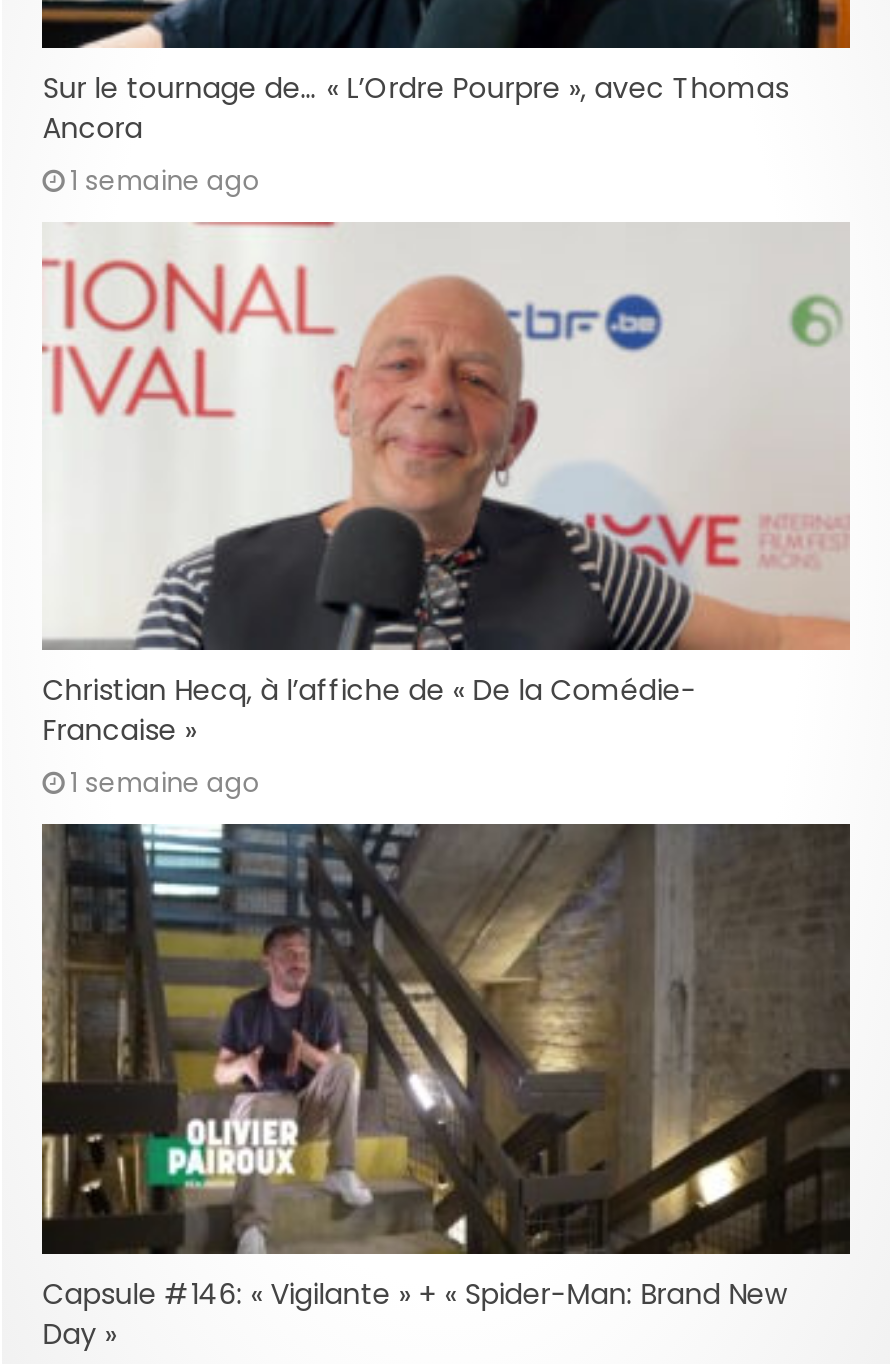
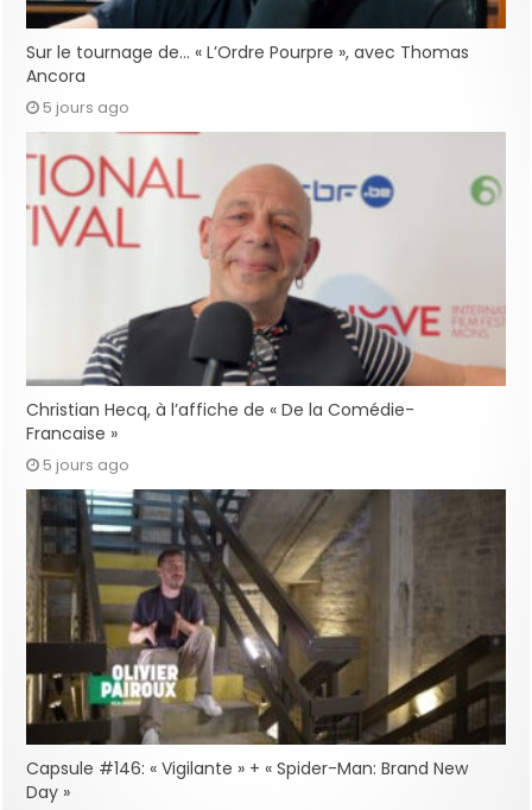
[70,161,260,199] 1 semaine ago -> [43,96,130,118] 5 jours ago
[70,765,260,803] 1 semaine ago -> [43,454,130,477] 5 jours ago

